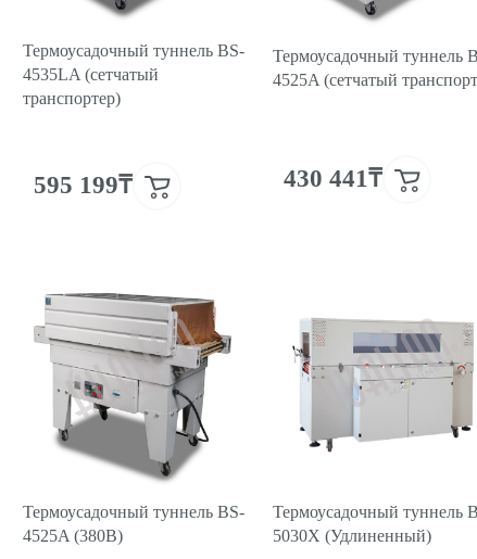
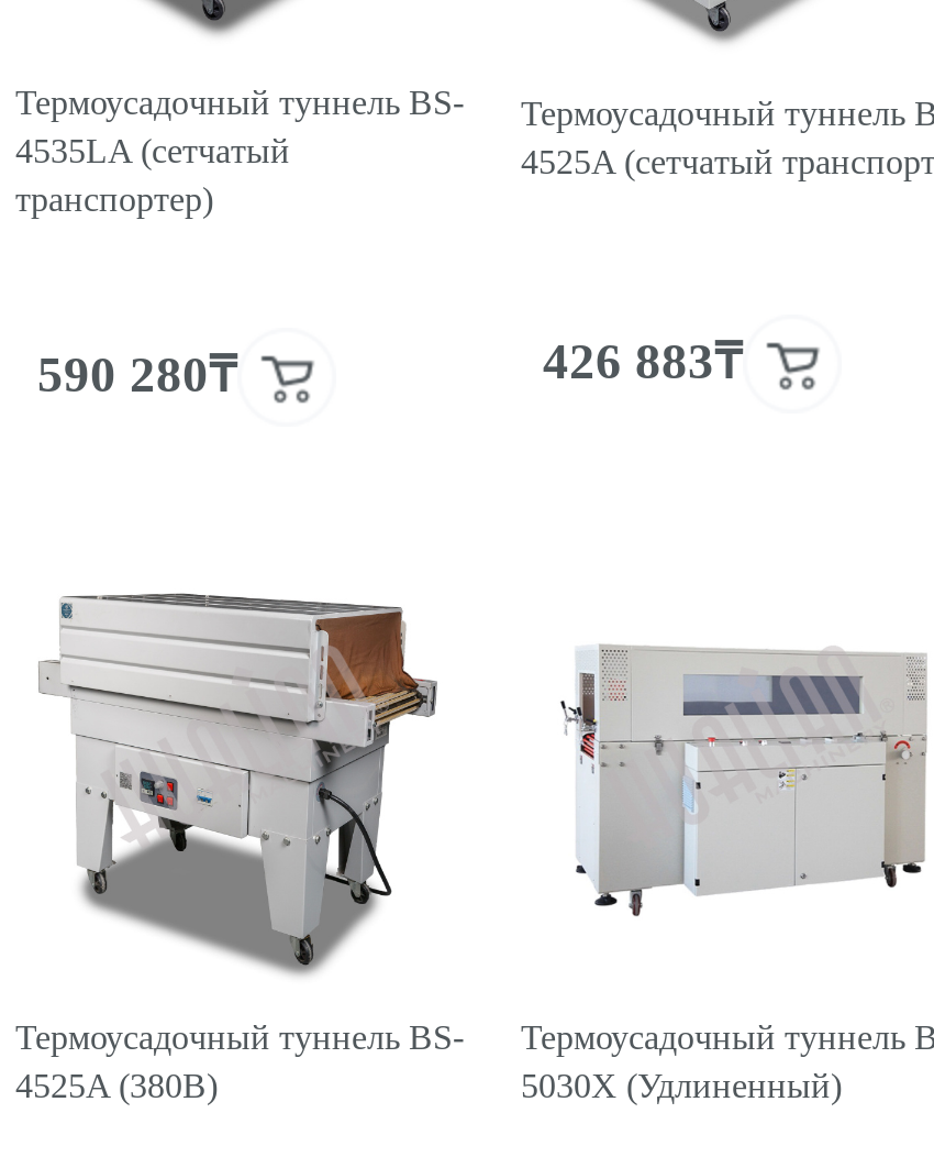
[34,171,133,198] 595 199₸ -> [37,346,237,401] 590 280₸
[284,165,382,192] 430 441₸ -> [543,334,743,389] 426 883₸

